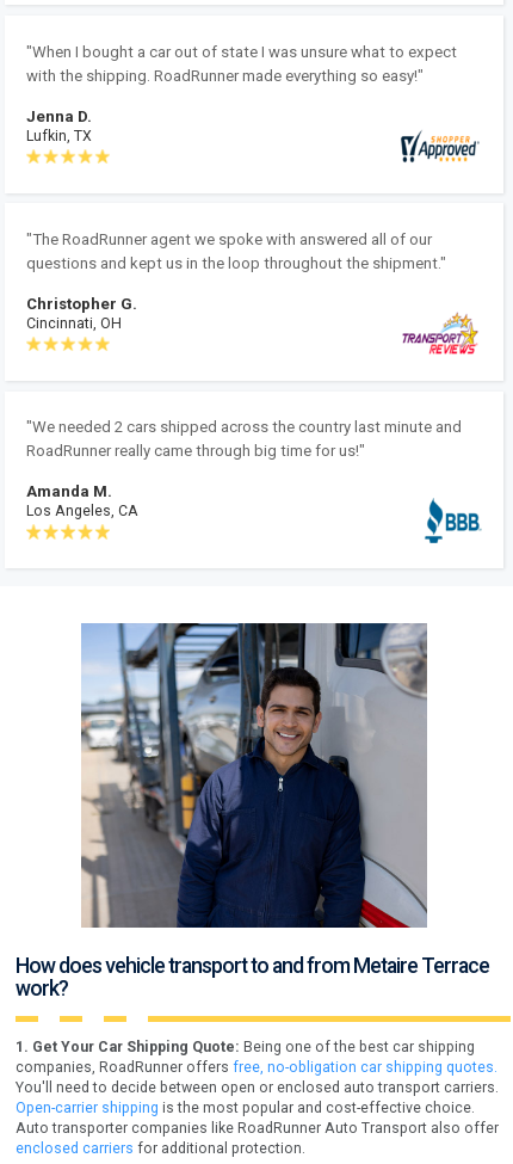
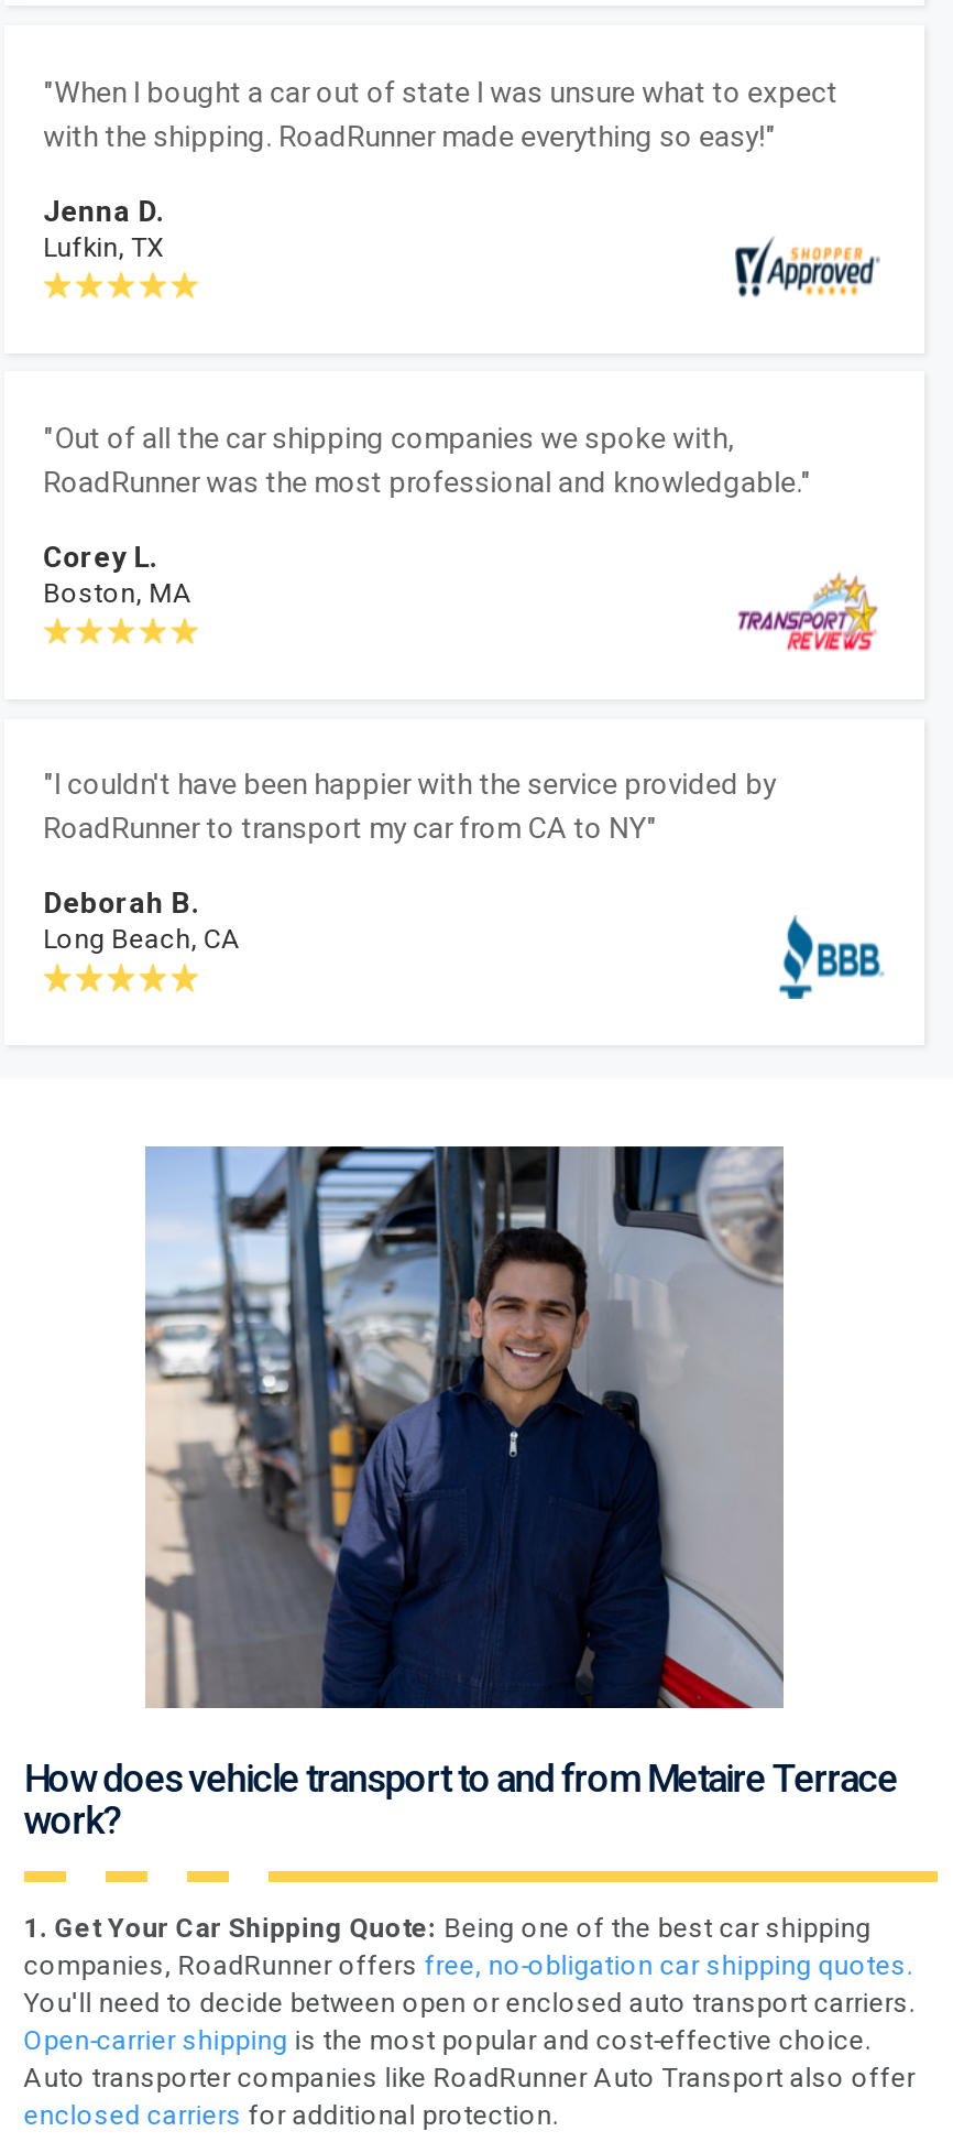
[26,231,446,273] "The RoadRunner agent we spoke with answered all of our | questions and kept us in the loop throughout the shipment." -> [43,422,811,500] "Out of all the car shipping companies we spoke with, | RoadRunner was the most professional and knowledgable."
[26,295,137,332] Christopher G. | Cincinnati, OH -> [43,541,193,609] Corey L. | Boston, MA
[26,418,461,460] "We needed 2 cars shipped across the country last minute and | RoadRunner really came through big time for us!" -> [43,768,776,846] "I couldn't have been happier with the service provided by | RoadRunner to transport my car from CA to NY"
[26,483,138,520] Amanda M. | Los Angeles, CA -> [43,887,241,955] Deborah B. | Long Beach, CA

